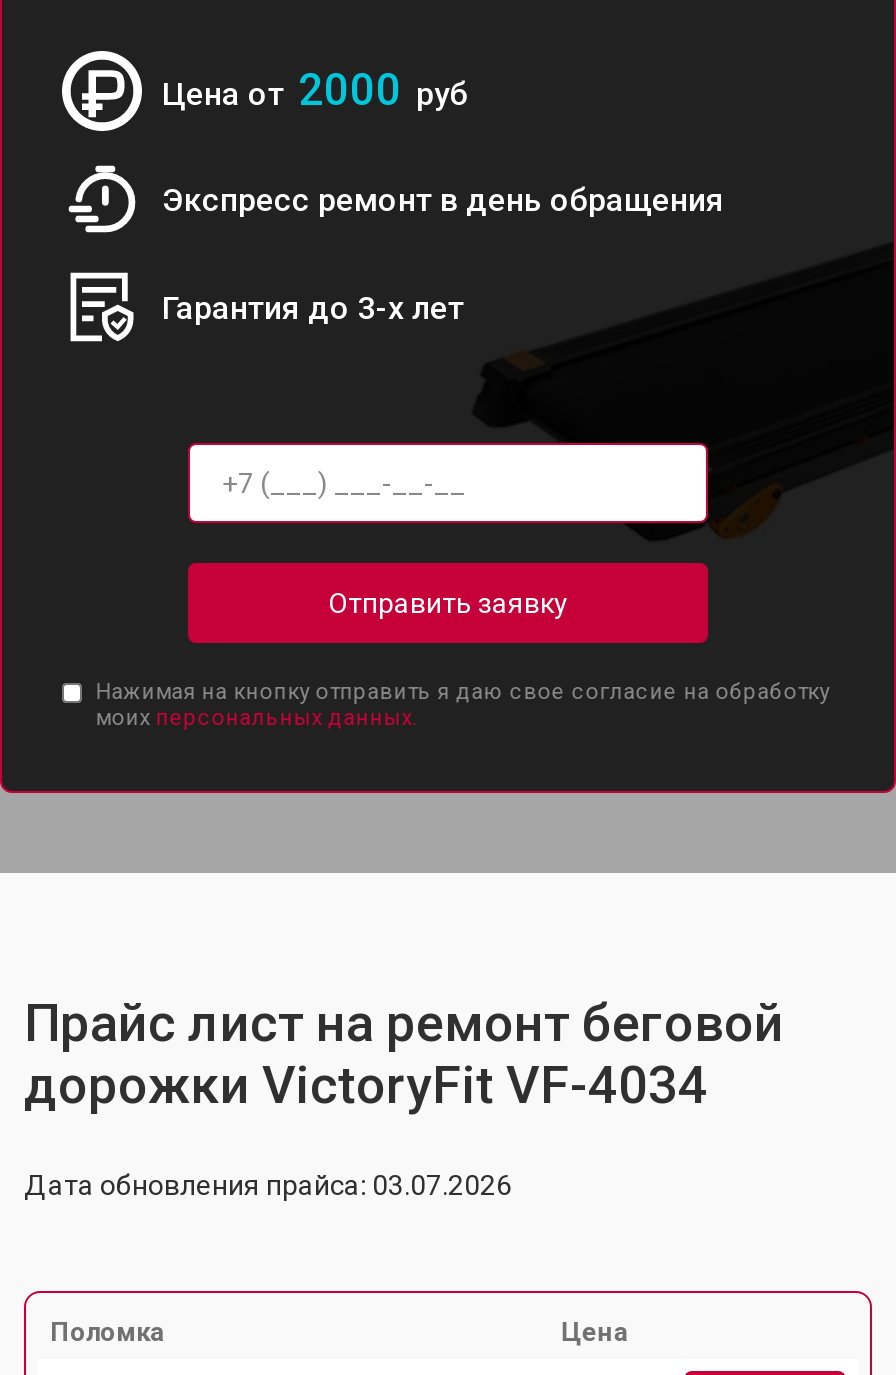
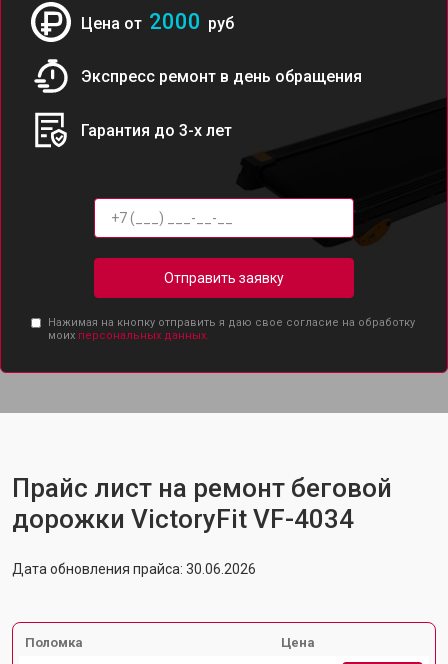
[24,1169,512,1201] Дата обновления прайса: 03.07.2026 -> [12,561,256,577] Дата обновления прайса: 30.06.2026

